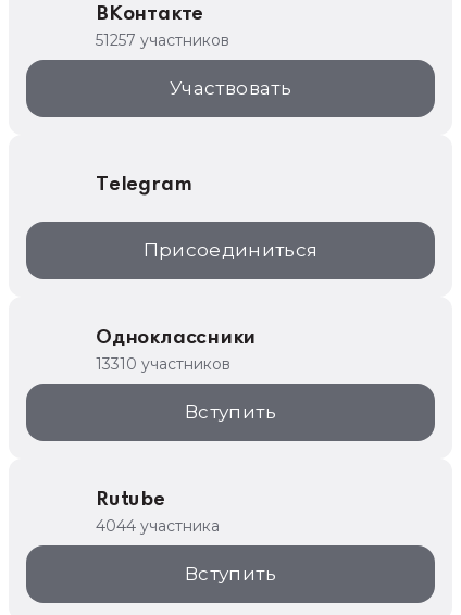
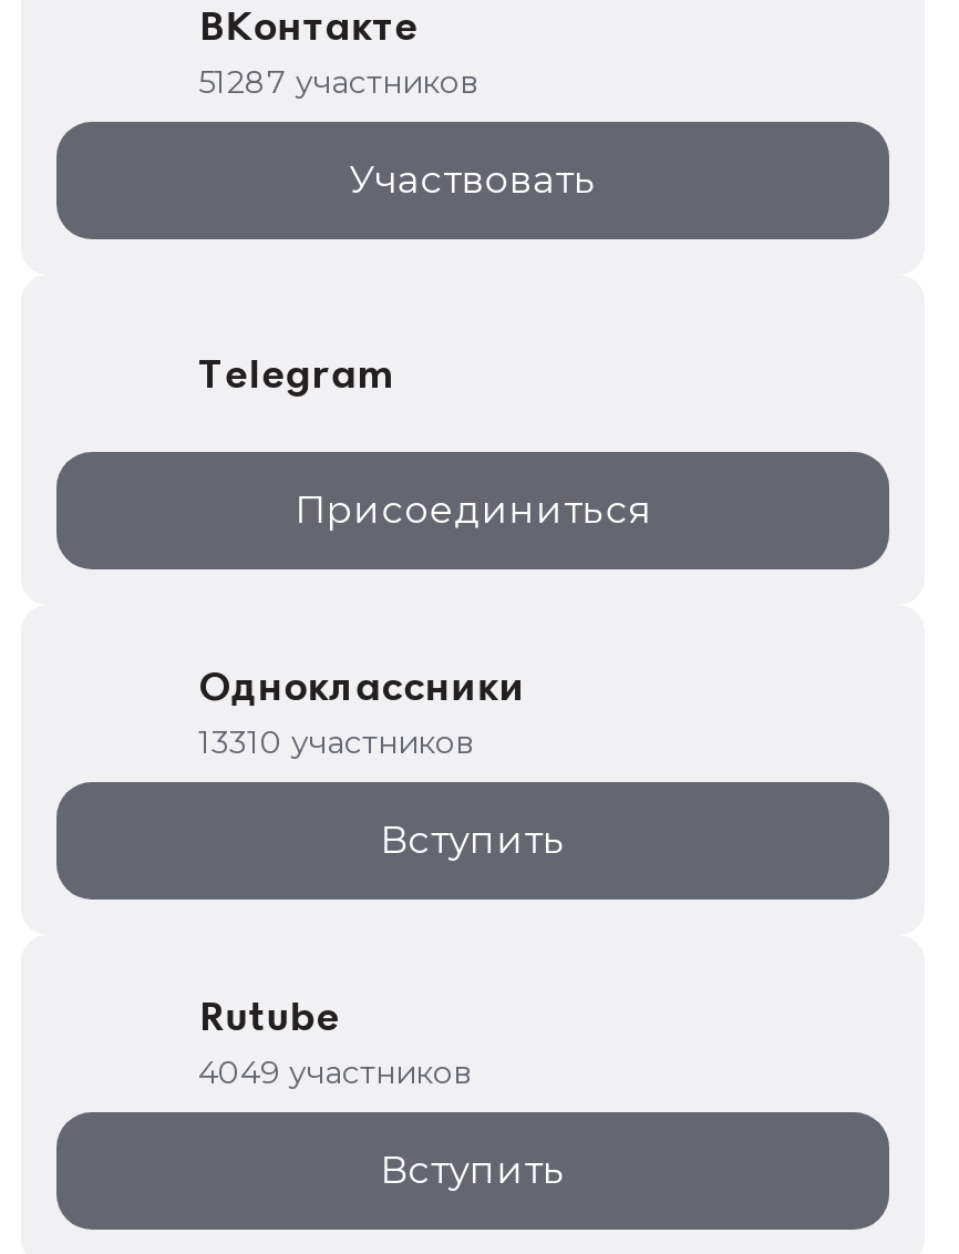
[96,30,229,50] 51257 участников -> [198,62,477,102] 51287 участников
[96,516,220,536] 4044 участника -> [198,1052,471,1092] 4049 участников

